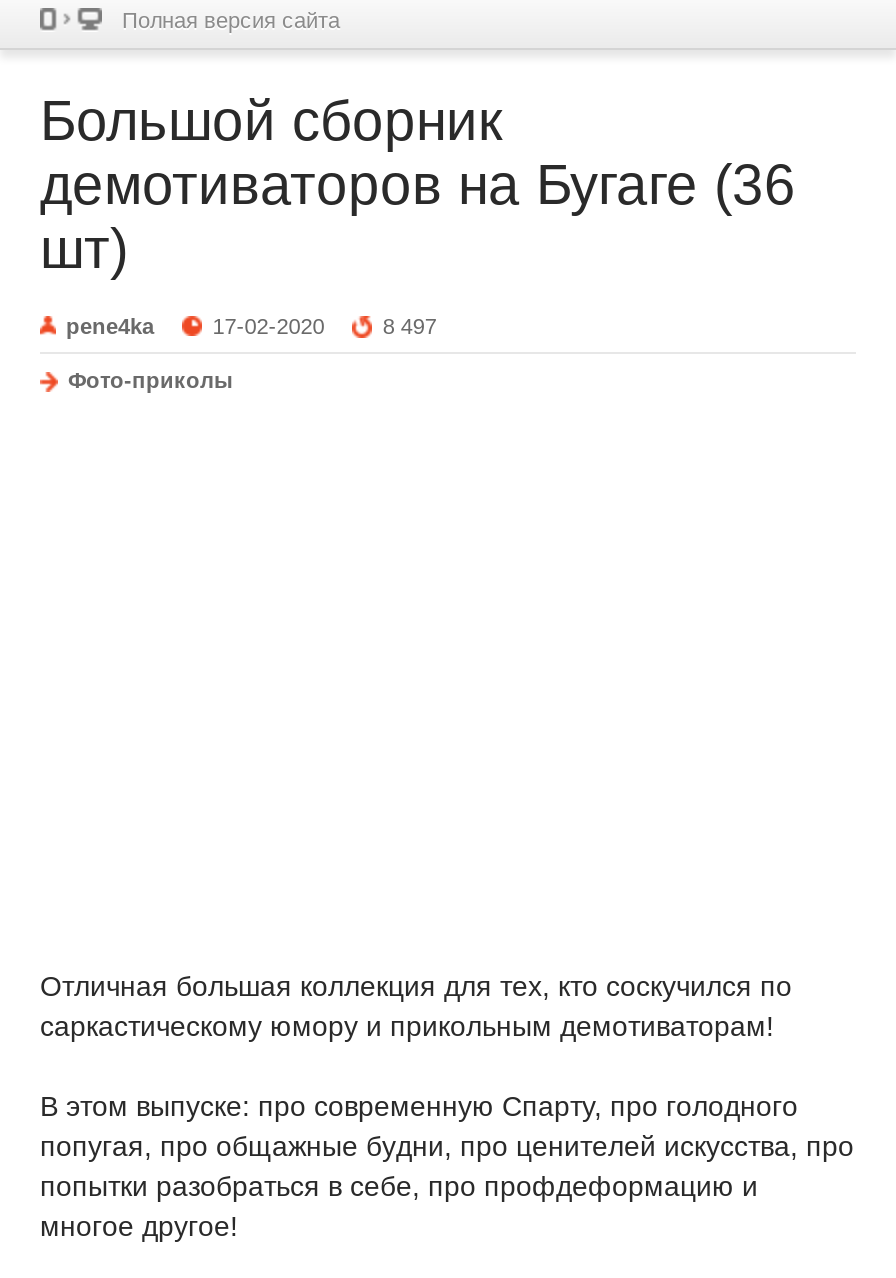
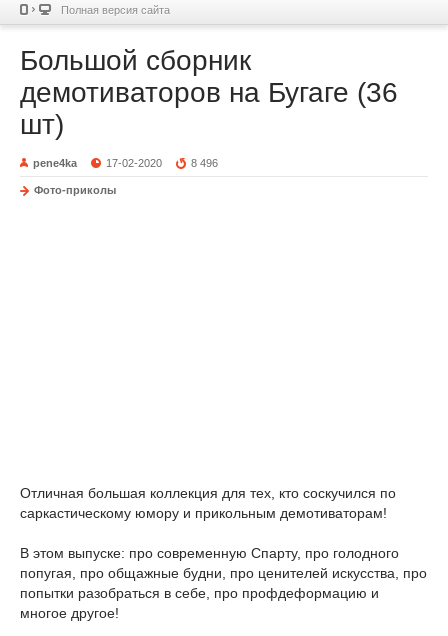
[383,314,437,338] 8 497 -> [191,157,218,169] 8 496

